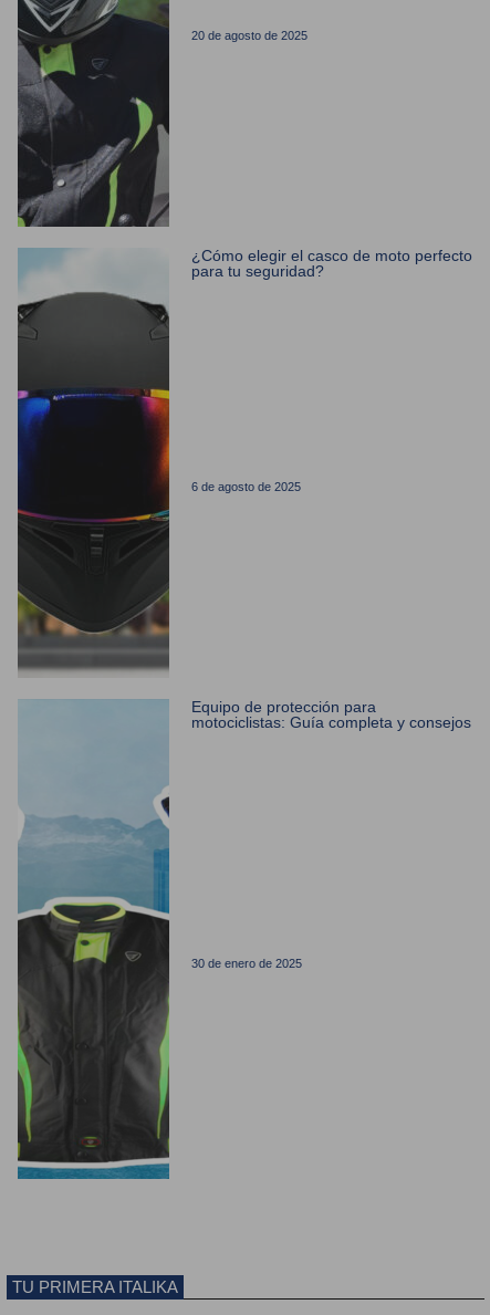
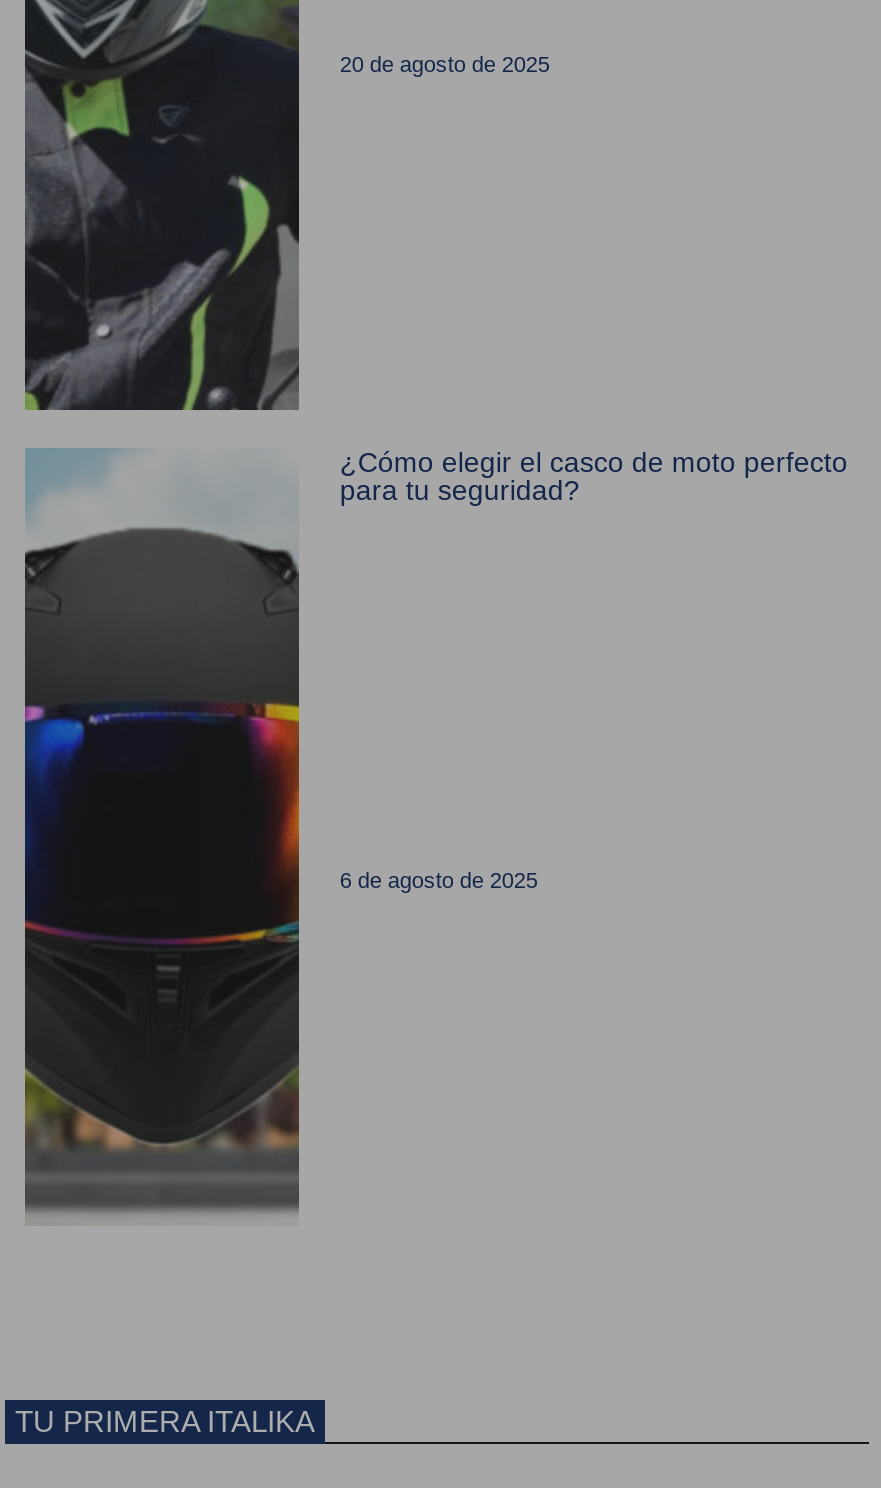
[17,699,302,1180] [image] | 30 de enero de 2025 -> none
[192,698,472,731] Equipo de protección para | motociclistas: Guía completa y consejos -> none

